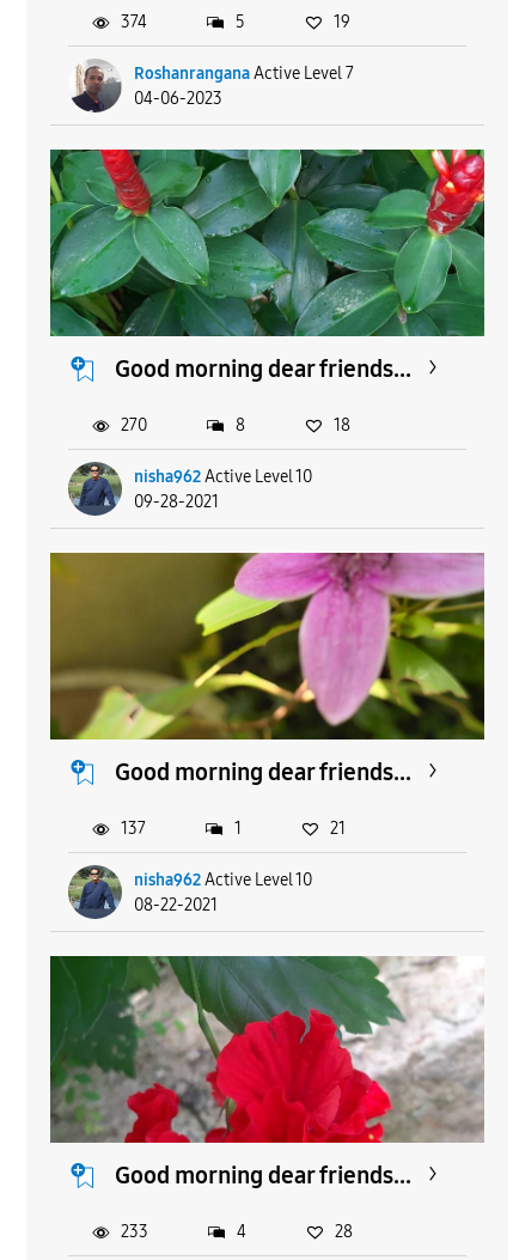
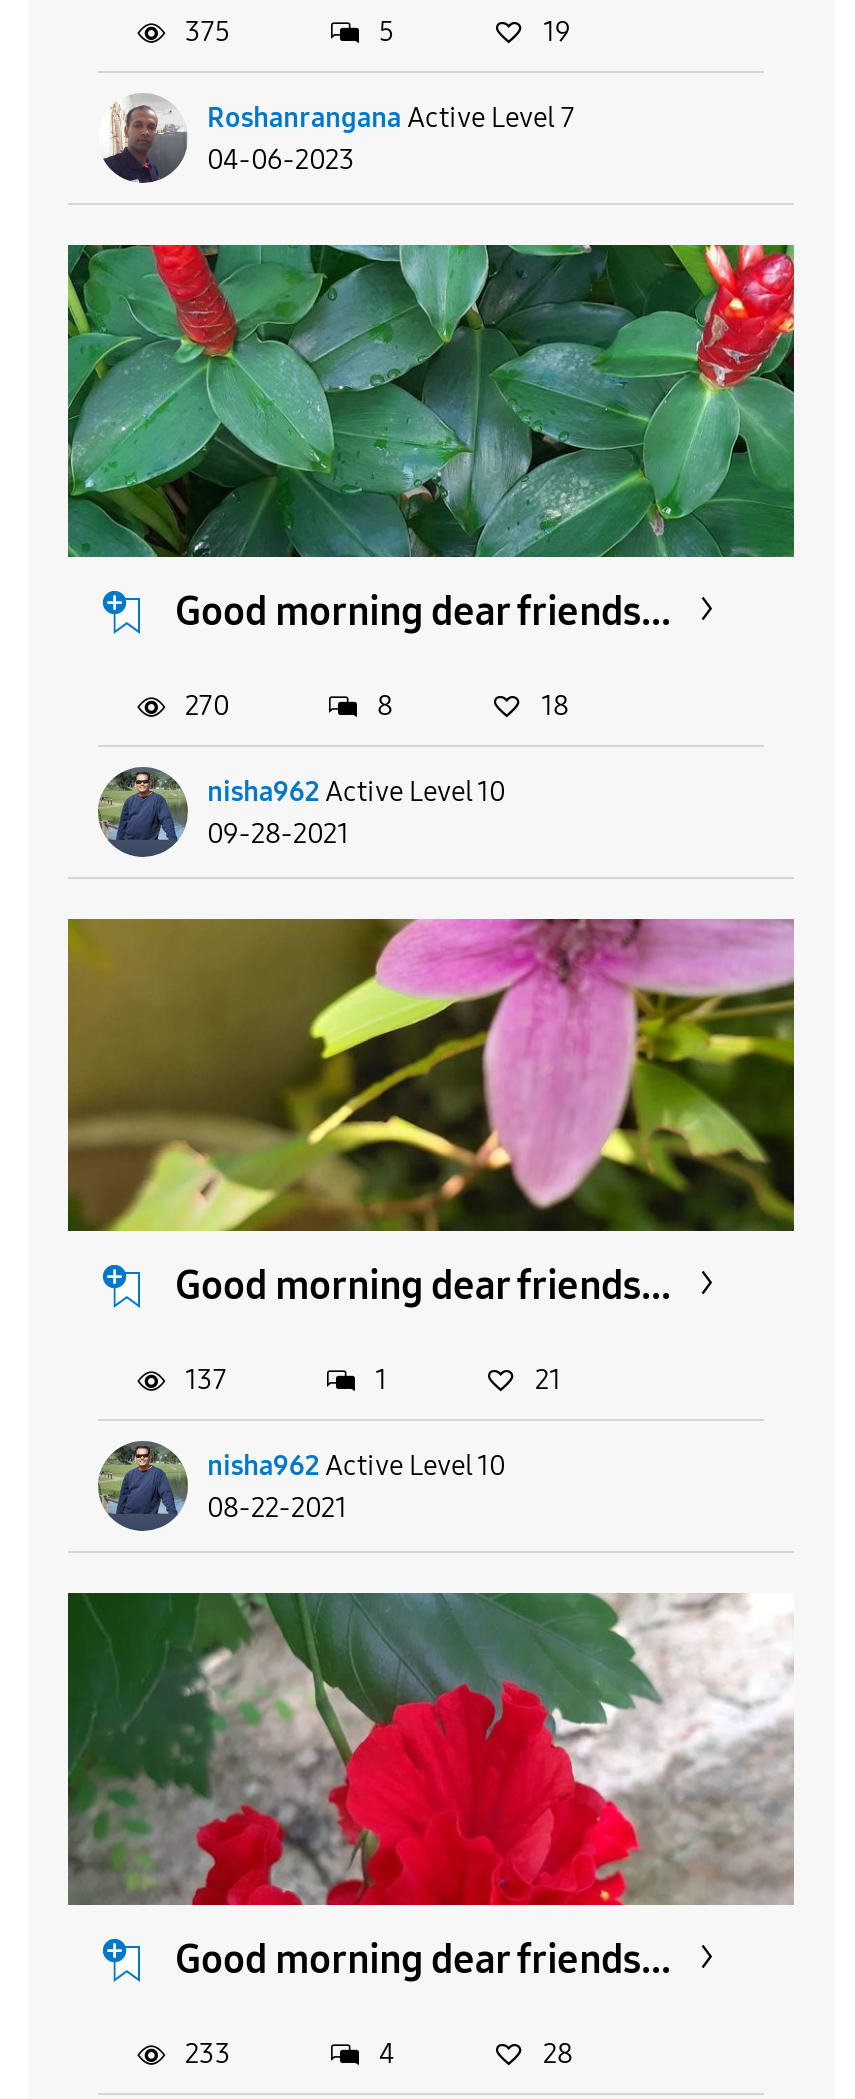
[120,11,146,32] 374 -> [185,14,231,48] 375

